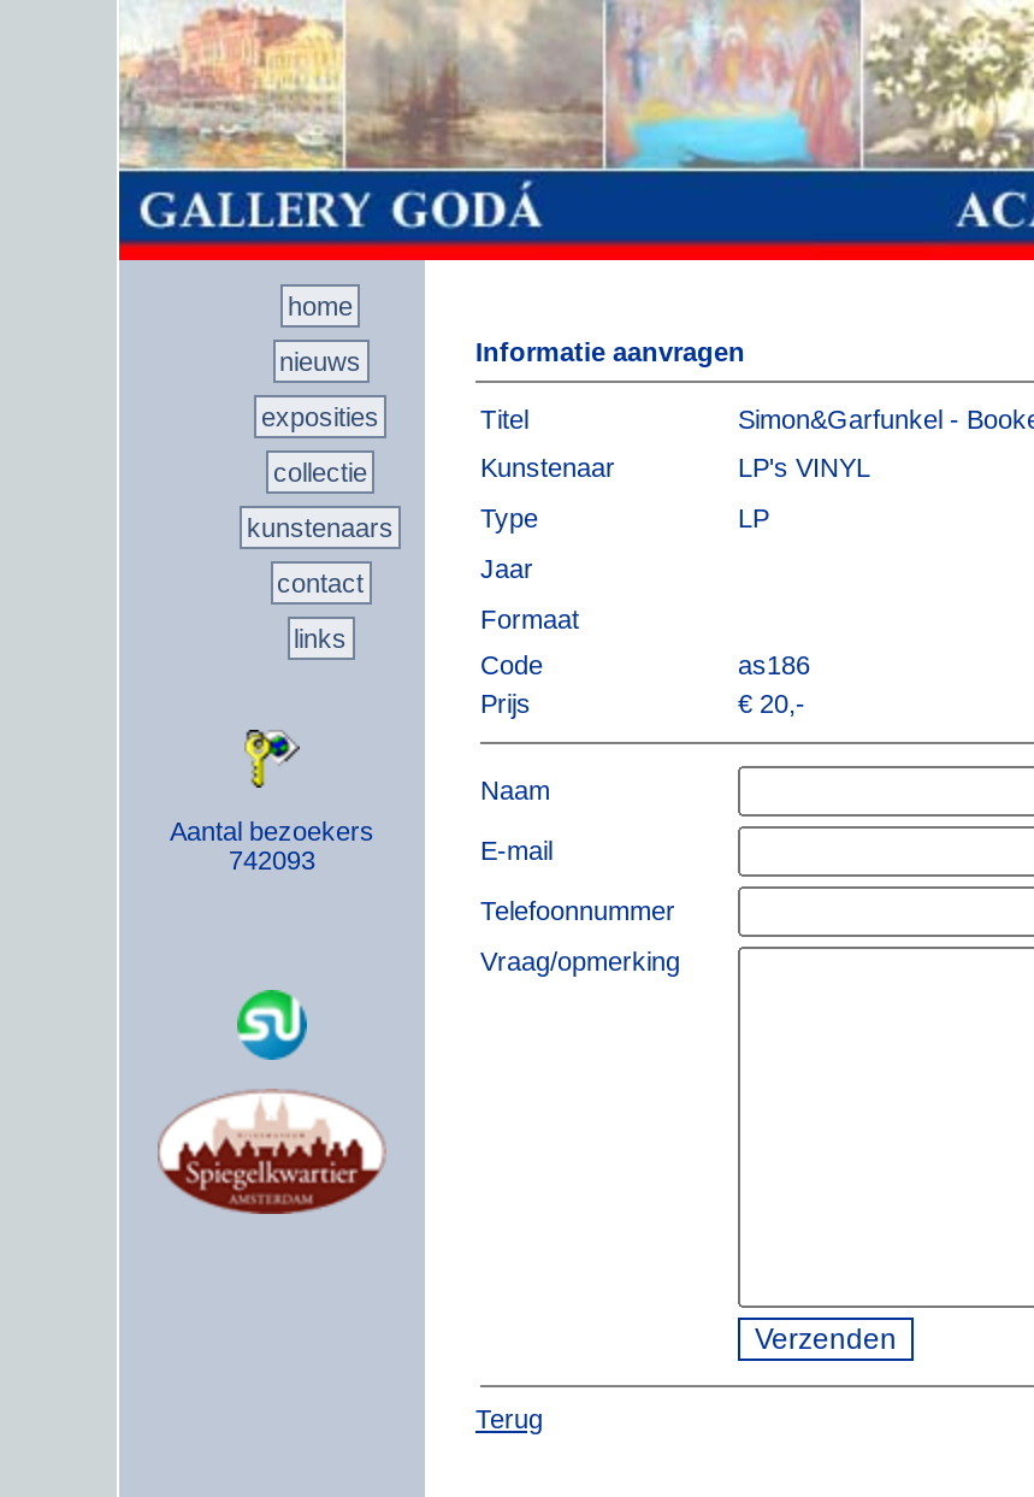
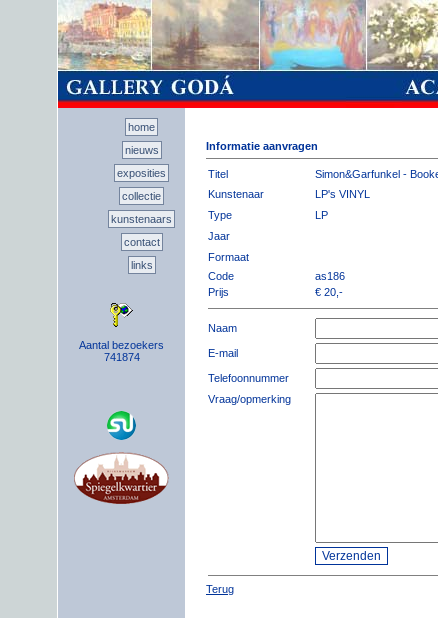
[229,845,315,874] 742093 -> [103,351,139,363] 741874

